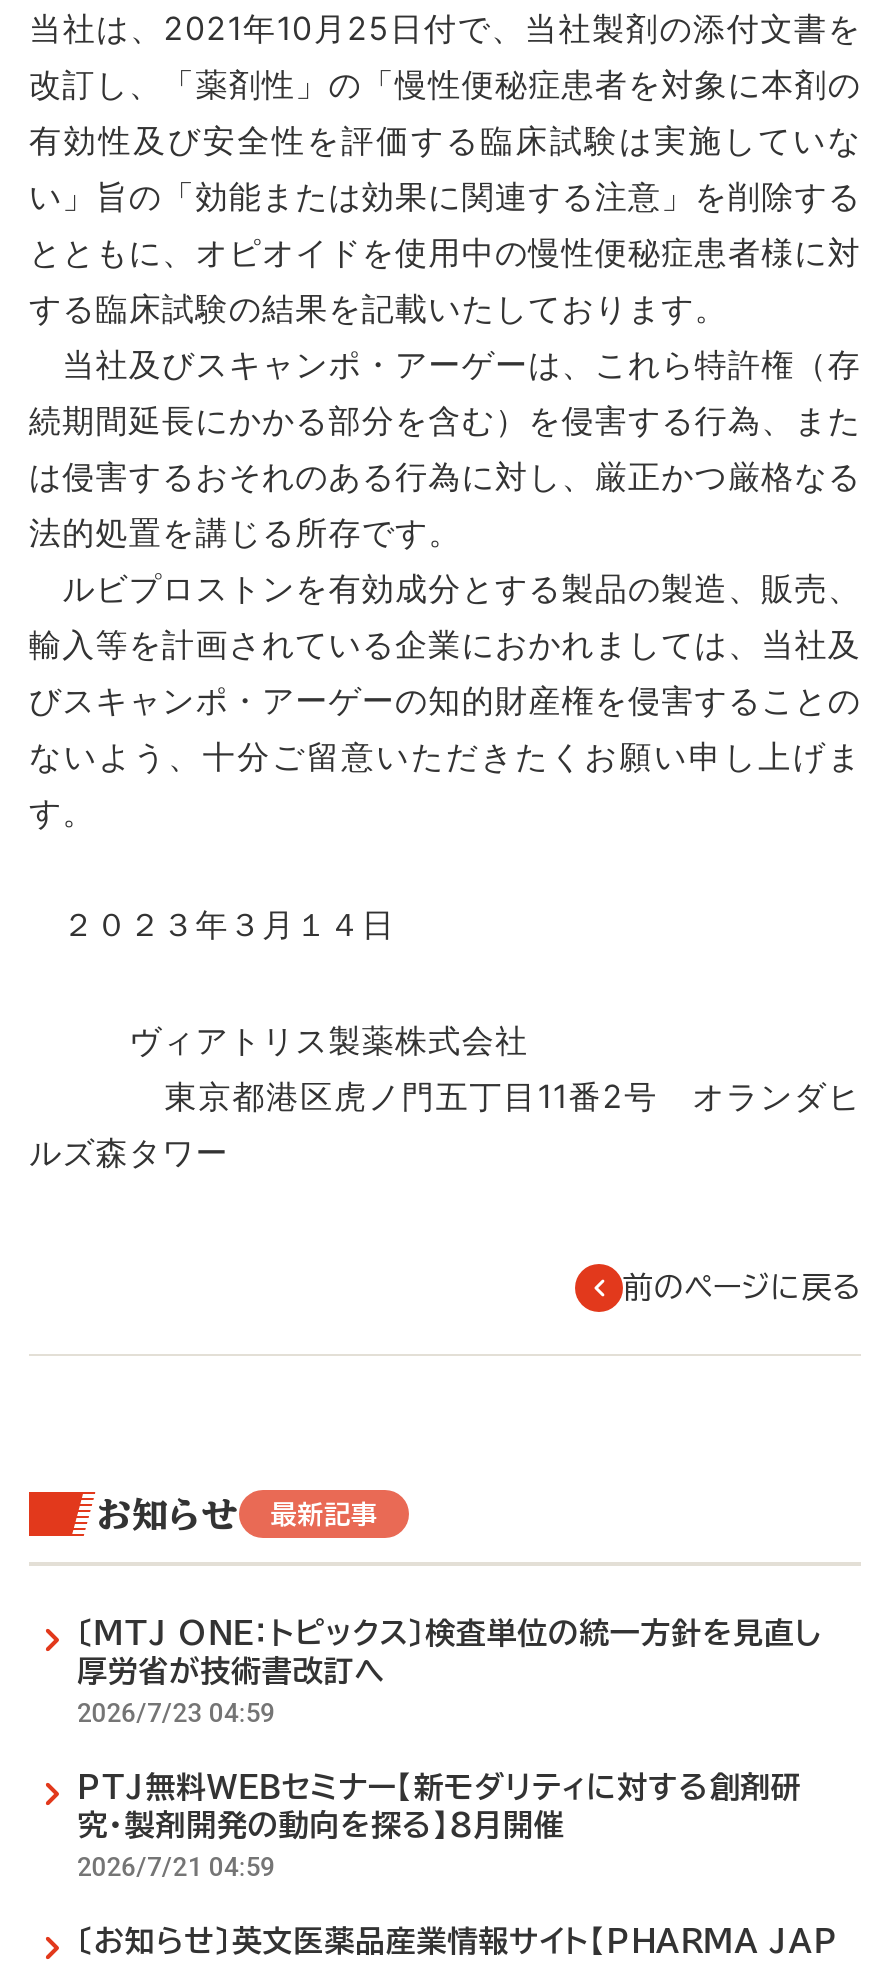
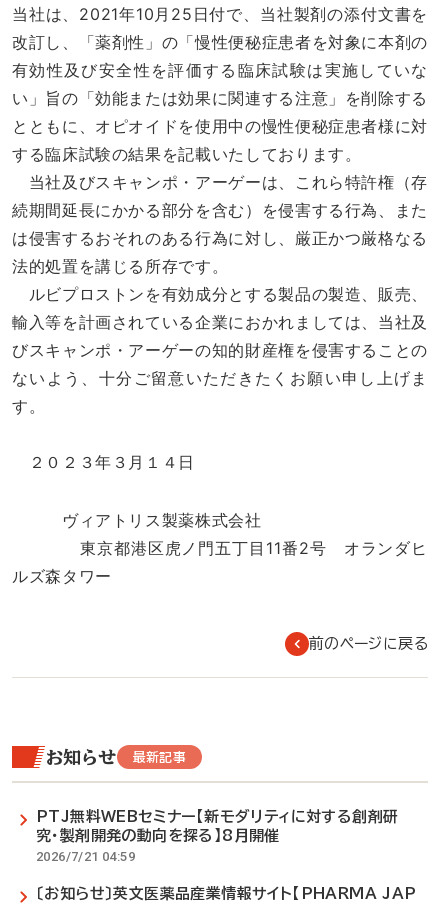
[77,1618,821,1728] 〔MTJ ONE：トピックス〕検査単位の統一方針を見直し | 厚労省が技術書改訂へ | 2026/7/23 04:59 -> none

